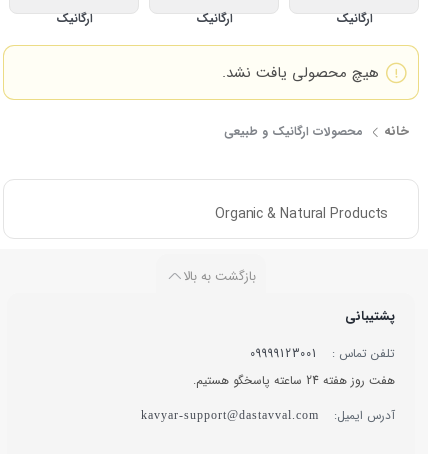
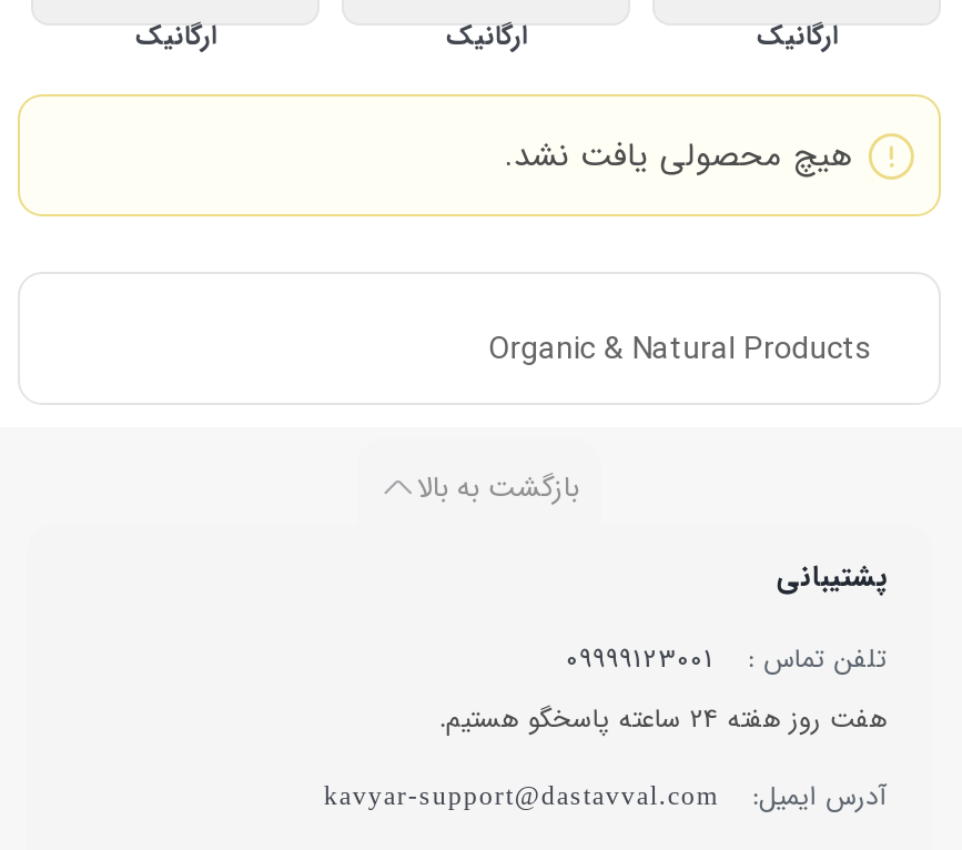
[224,121,409,142] خانه | محصولات ارگانیک و طبیعی -> none

